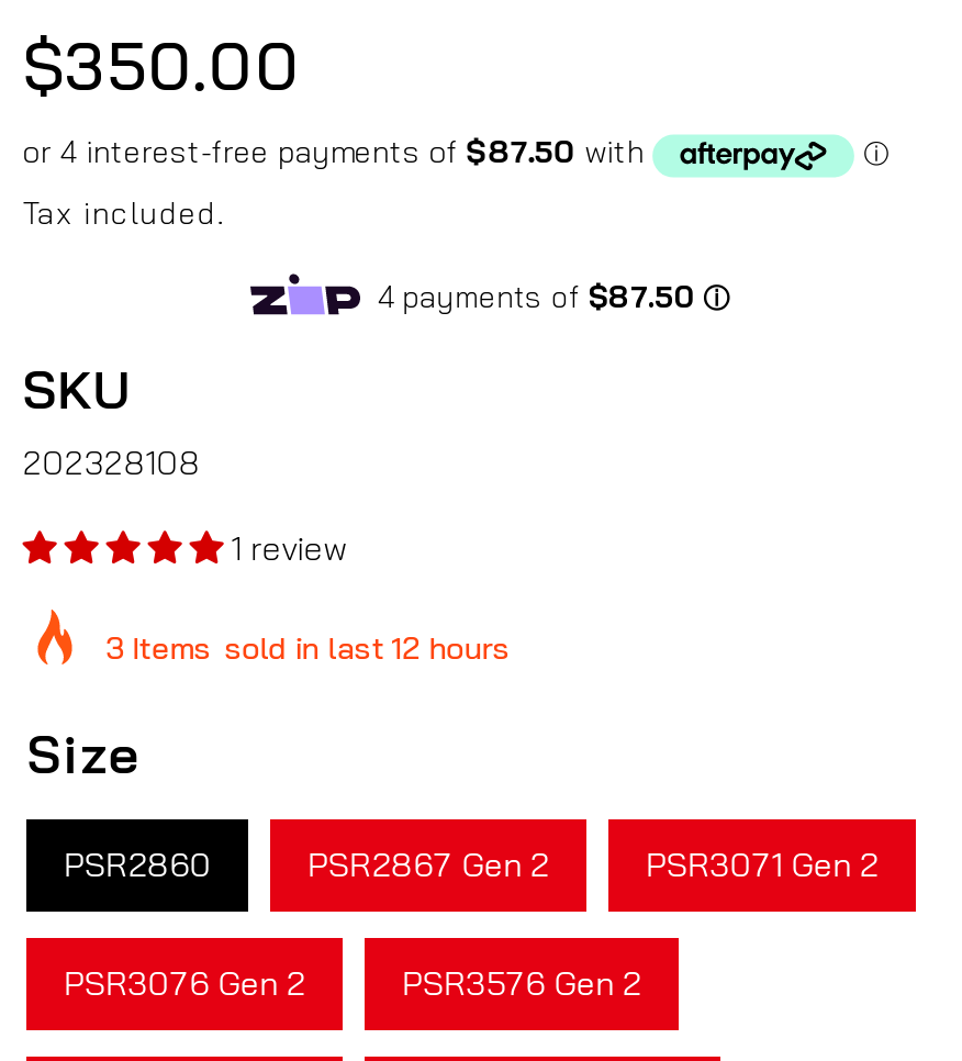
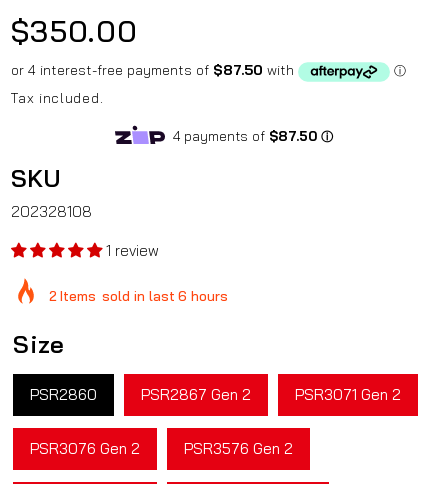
[106,627,510,667] 3 Items sold in last 12 hours -> [49,287,228,305] 2 Items sold in last 6 hours

